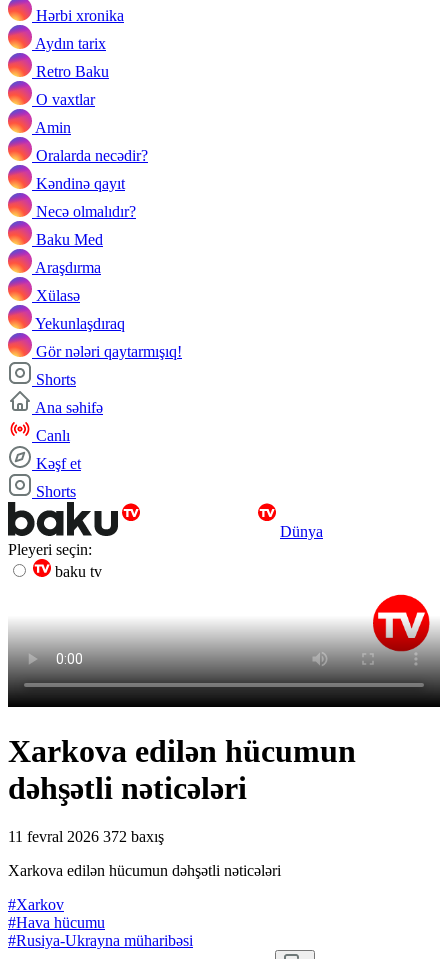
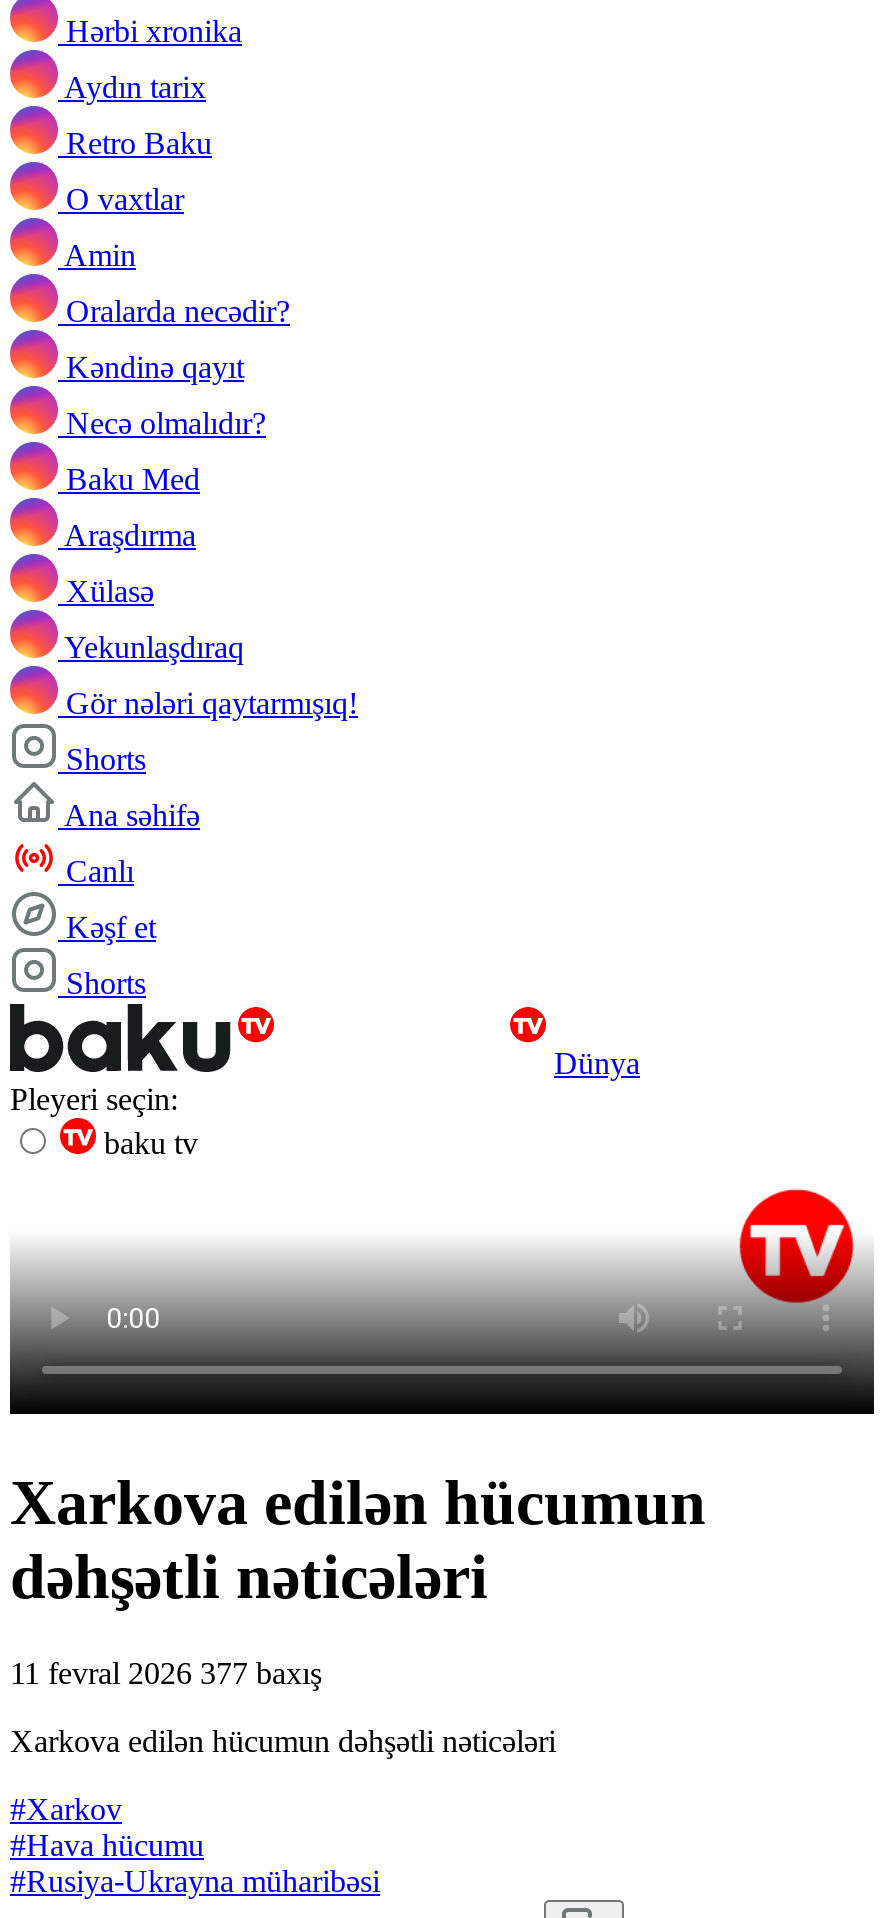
[8,828,164,845] 11 fevral 2026 372 baxış -> [10,1656,322,1690] 11 fevral 2026 377 baxış

